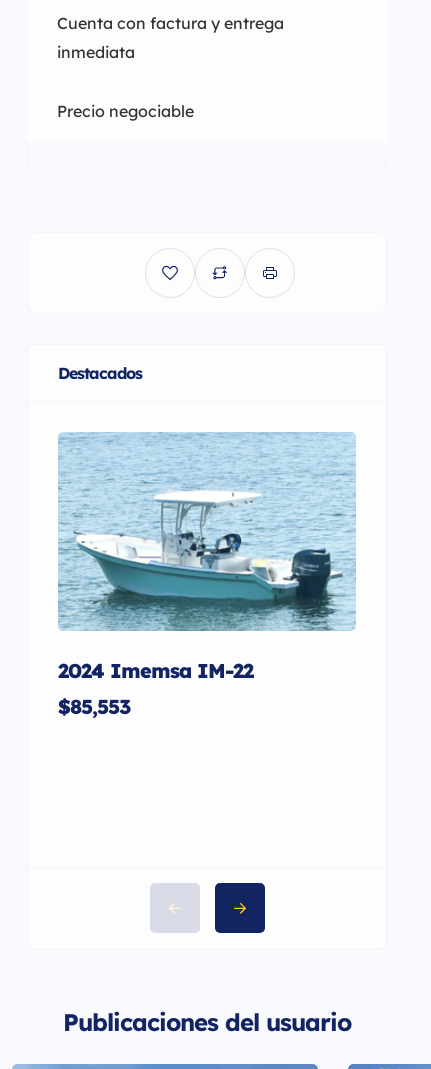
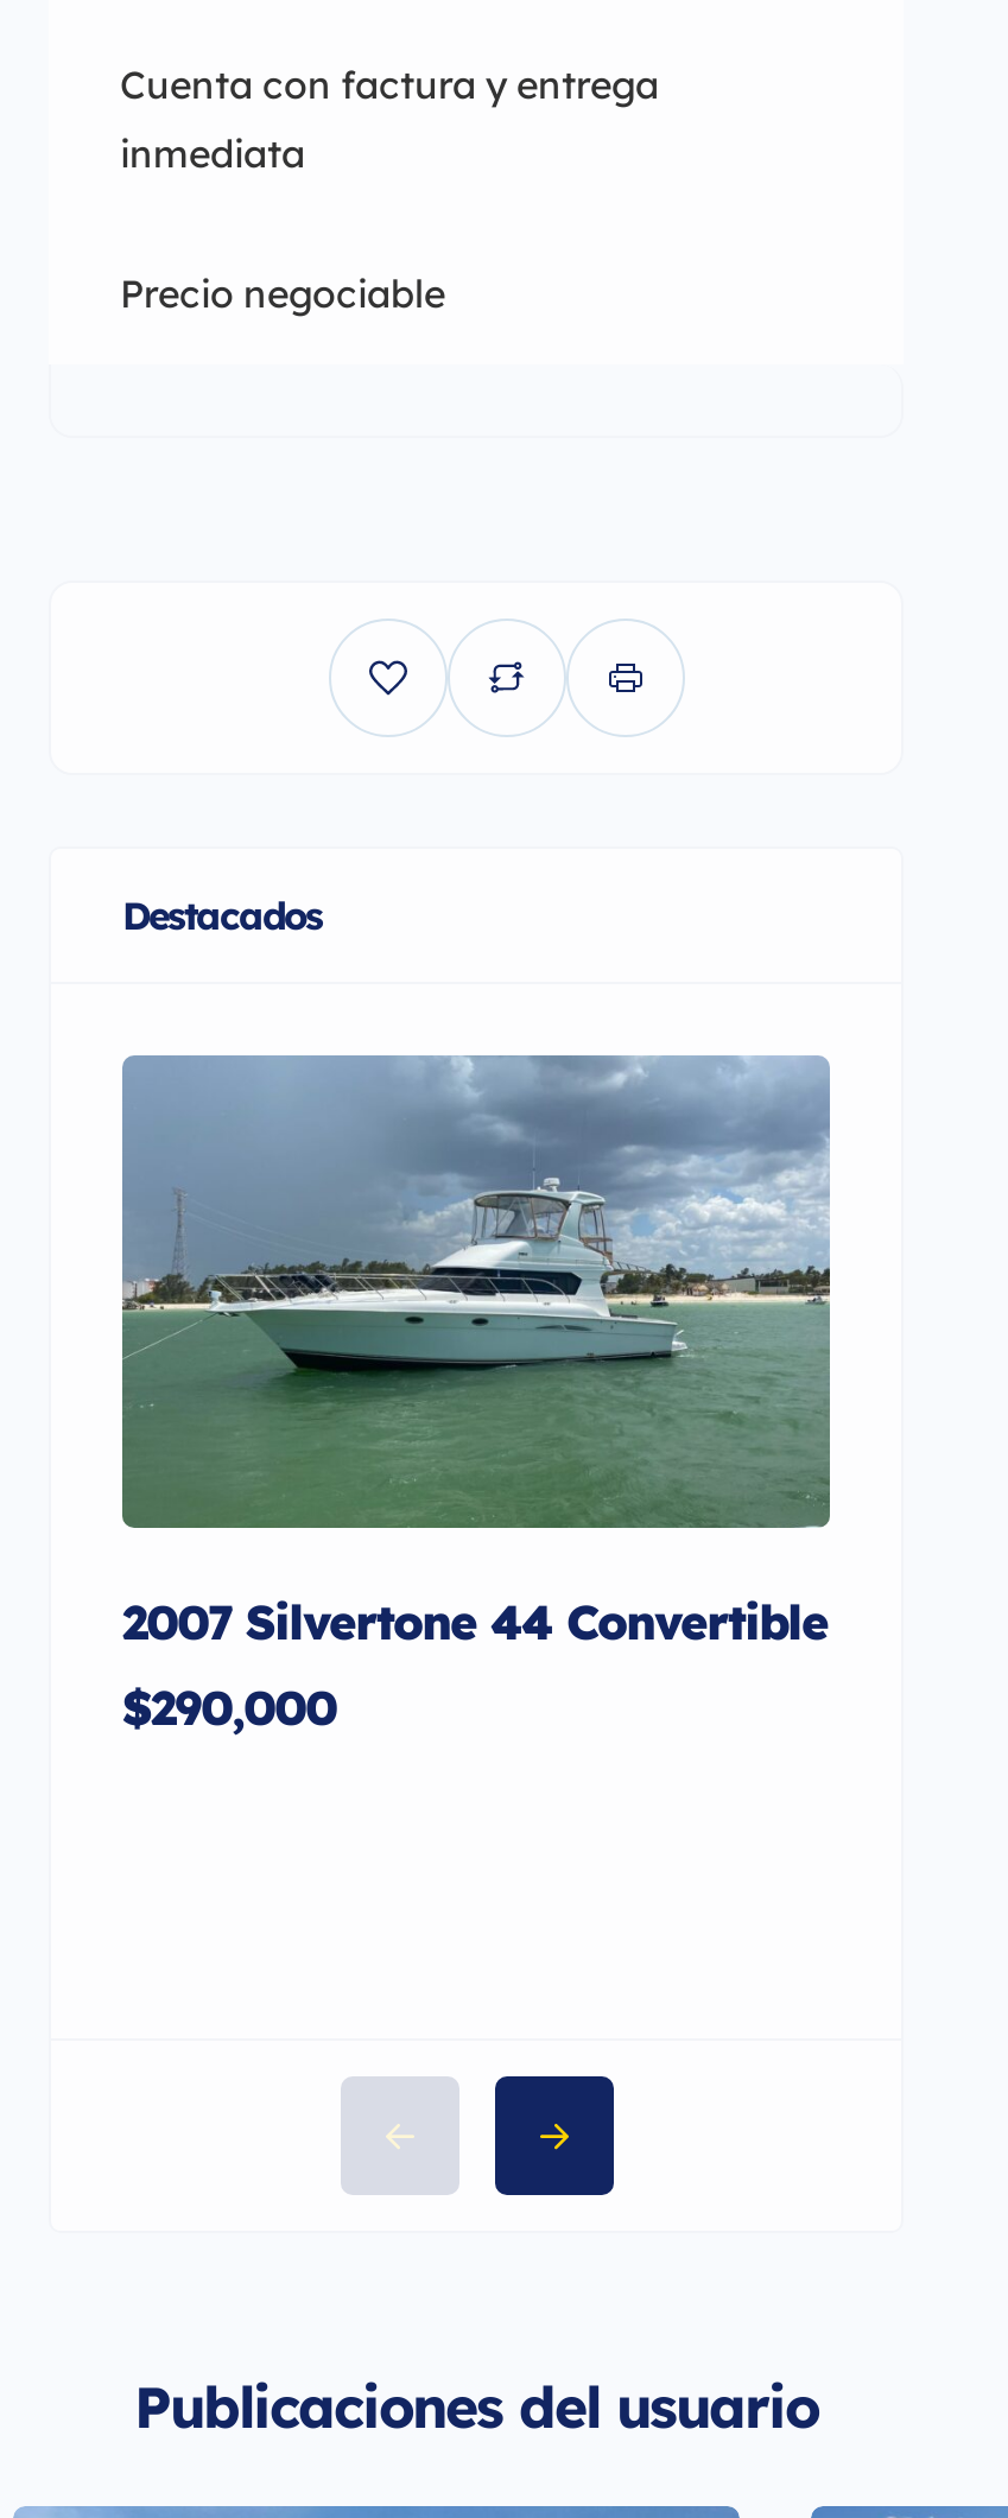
[57,432,356,719] [image] | 2024 Imemsa IM-22 | $85,553 -> [120,1055,832,1736] [image] | 2007 Silvertone 44 Convertible | $290,000

